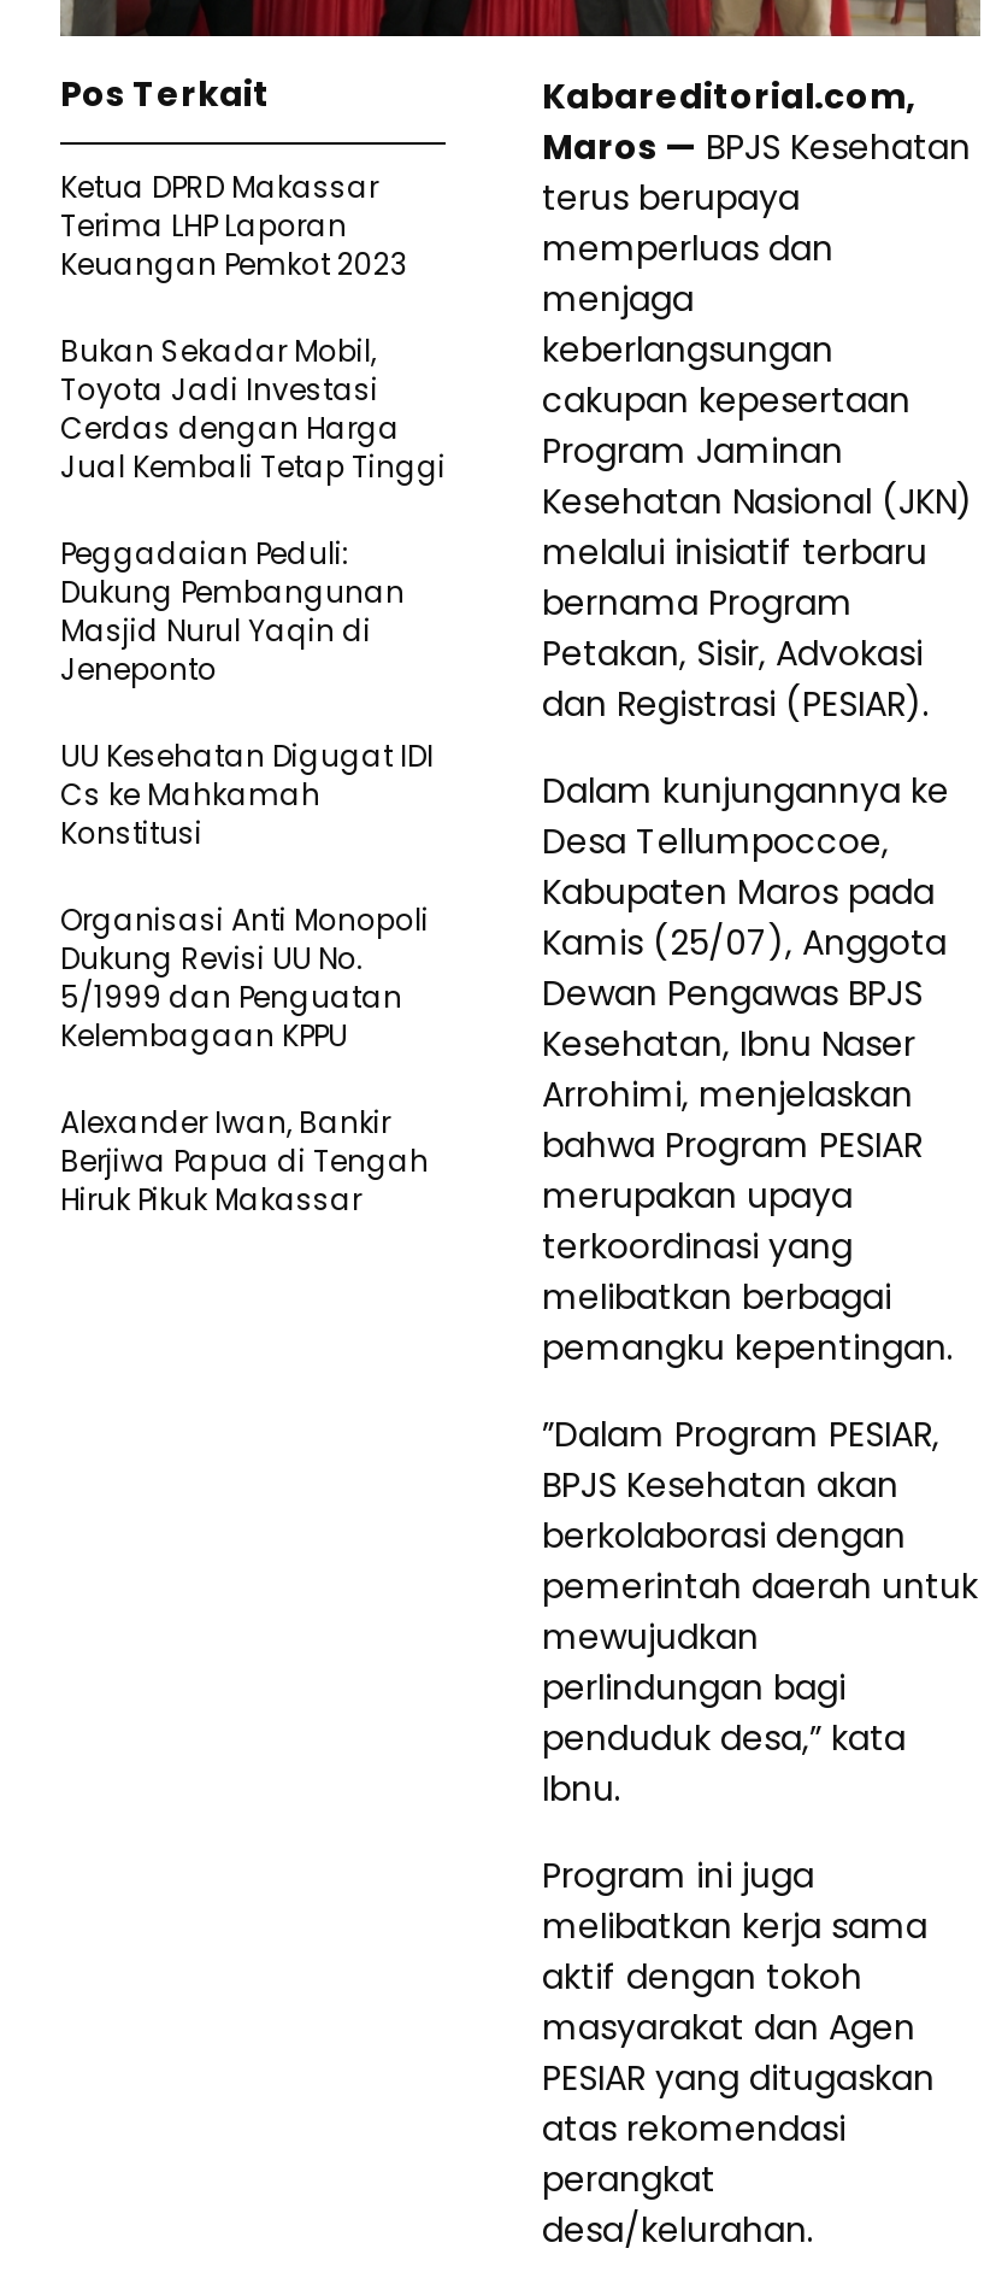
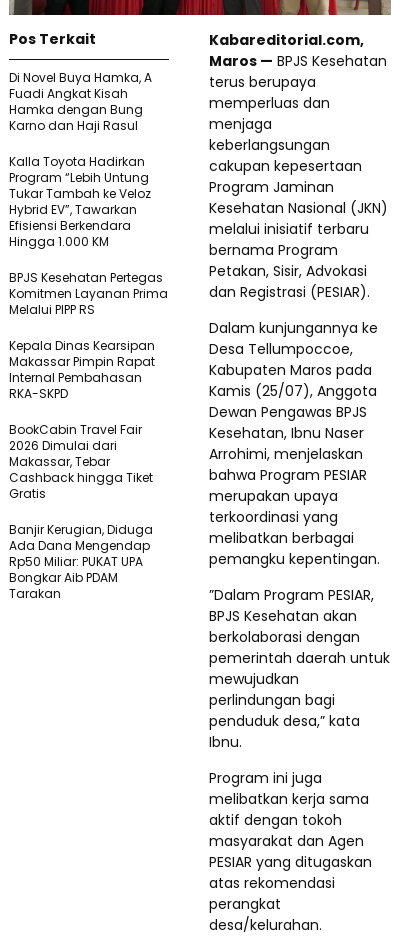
[60,168,407,286] Ketua DPRD Makassar | Terima LHP Laporan | Keuangan Pemkot 2023 -> [9,69,152,134] Di Novel Buya Hamka, A | Fuadi Angkat Kisah | Hamka dengan Bung | Karno dan Haji Rasul
[60,331,446,488] Bukan Sekadar Mobil, | Toyota Jadi Investasi | Cerdas dengan Harga | Jual Kembali Tetap Tinggi -> [9,153,151,250] Kalla Toyota Hadirkan | Program “Lebih Untung | Tukar Tambah ke Veloz | Hybrid EV”, Tawarkan | Efisiensi Berkendara | Hingga 1.000 KM
[60,534,405,691] Peggadaian Peduli: | Dukung Pembangunan | Masjid Nurul Yaqin di | Jeneponto -> [9,269,168,318] BPJS Kesehatan Pertegas | Komitmen Layanan Prima | Melalui PIPP RS
[60,736,434,855] UU Kesehatan Digugat IDI | Cs ke Mahkamah | Konstitusi -> [9,337,155,402] Kepala Dinas Kearsipan | Makassar Pimpin Rapat | Internal Pembahasan | RKA-SKPD
[60,900,429,1057] Organisasi Anti Monopoli | Dukung Revisi UU No. | 5/1999 dan Penguatan | Kelembagaan KPPU -> [9,421,153,502] BookCabin Travel Fair | 2026 Dimulai dari | Makassar, Tebar | Cashback hingga Tiket | Gratis
[60,1103,429,1221] Alexander Iwan, Bankir | Berjiwa Papua di Tengah | Hiruk Pikuk Makassar -> [9,521,153,602] Banjir Kerugian, Diduga | Ada Dana Mengendap | Rp50 Miliar: PUKAT UPA | Bongkar Aib PDAM | Tarakan

